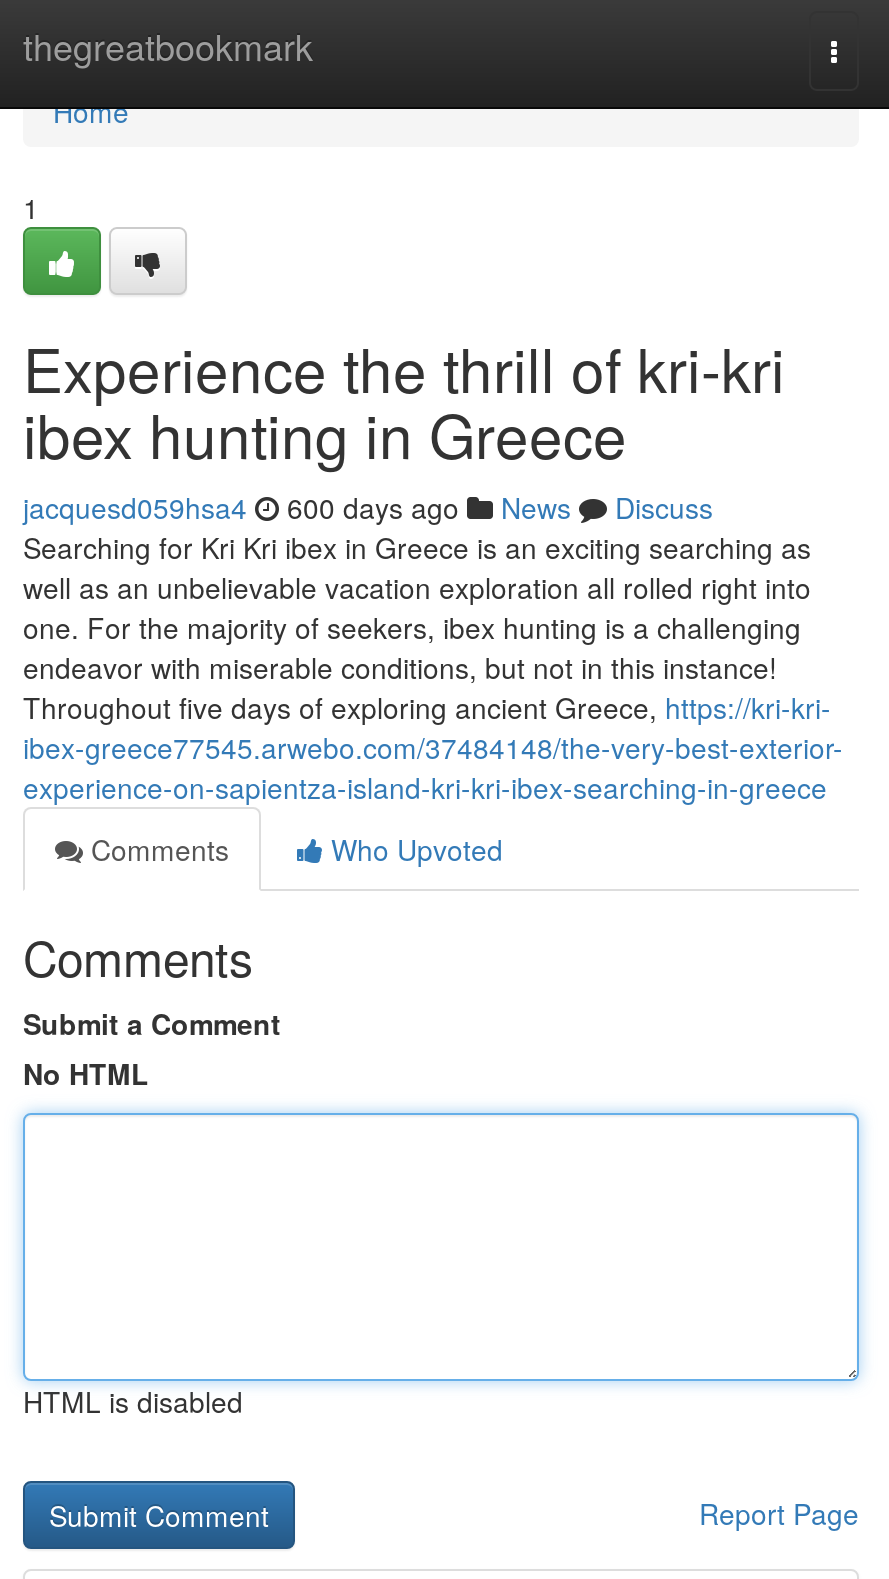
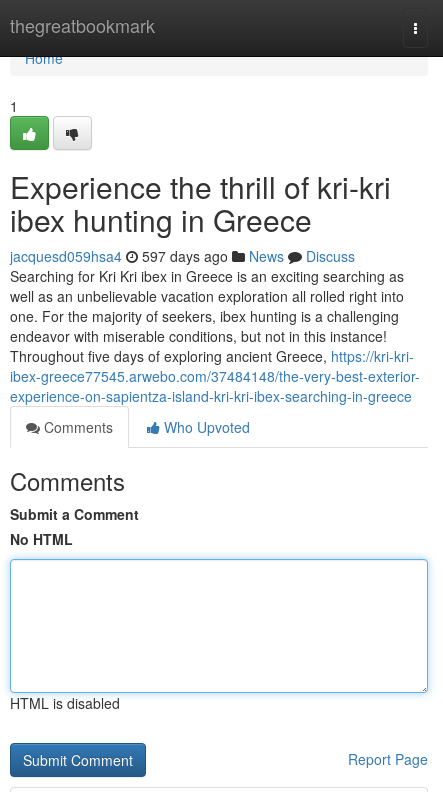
[23,487,713,527] jacquesd059hsa4 600 days ago News Discuss -> [10,246,355,266] jacquesd059hsa4 597 days ago News Discuss

